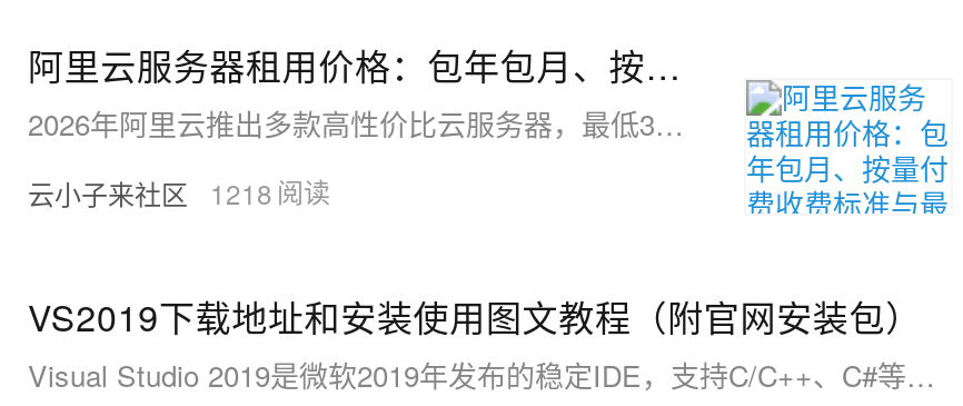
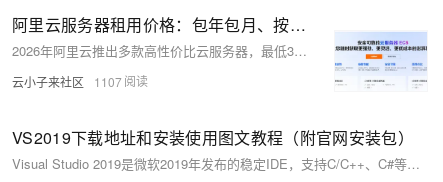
[744,78,951,216] [image] -> [334,31,428,91] [image]
[28,174,272,211] 云小子来社区 1218 -> [12,73,122,90] 云小子来社区 1107

